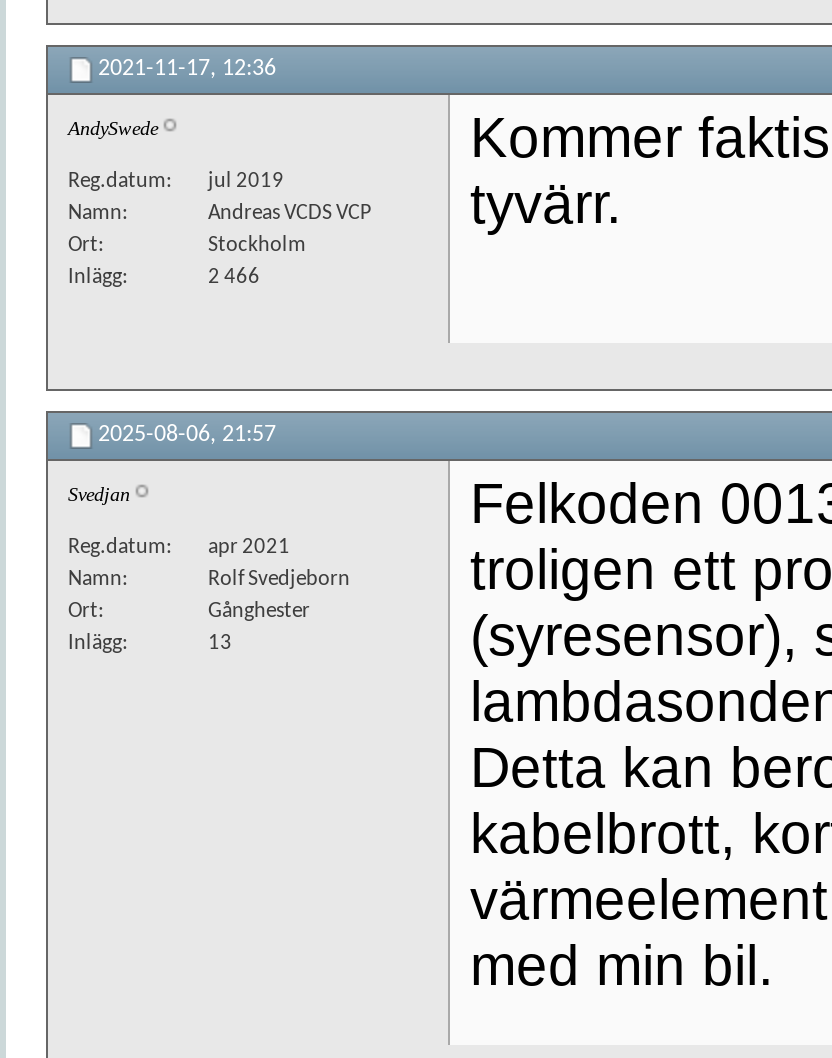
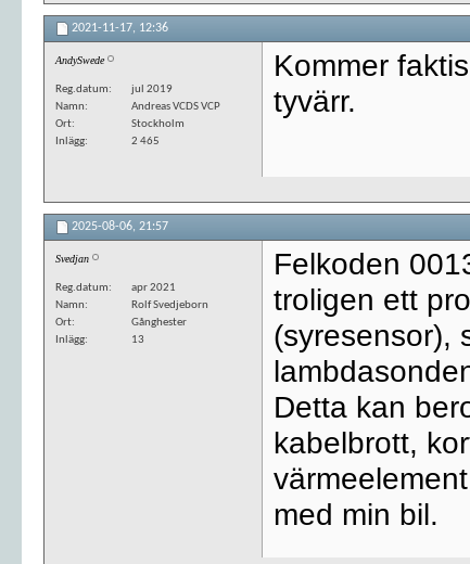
[208,267,260,289] 2 466 -> [131,136,160,148] 2 465

